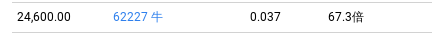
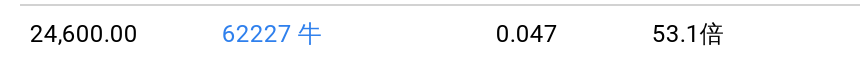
[250,10,281,24] 0.037 -> [496,21,558,49] 0.047
[328,10,364,24] 67.3倍 -> [652,21,724,49] 53.1倍

